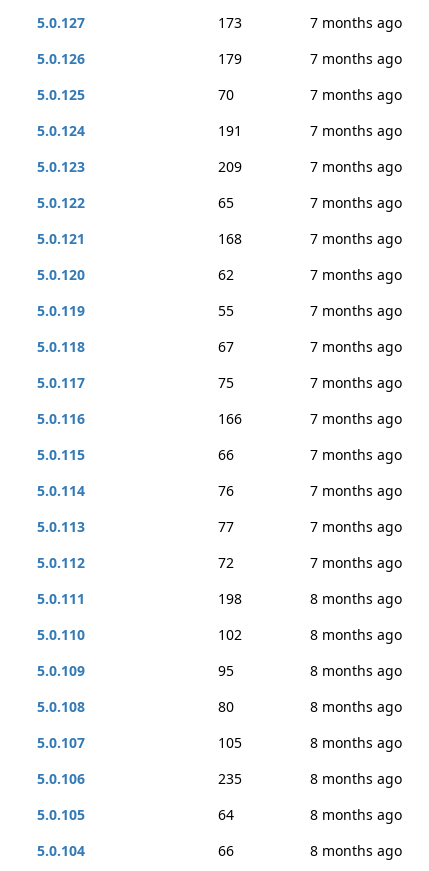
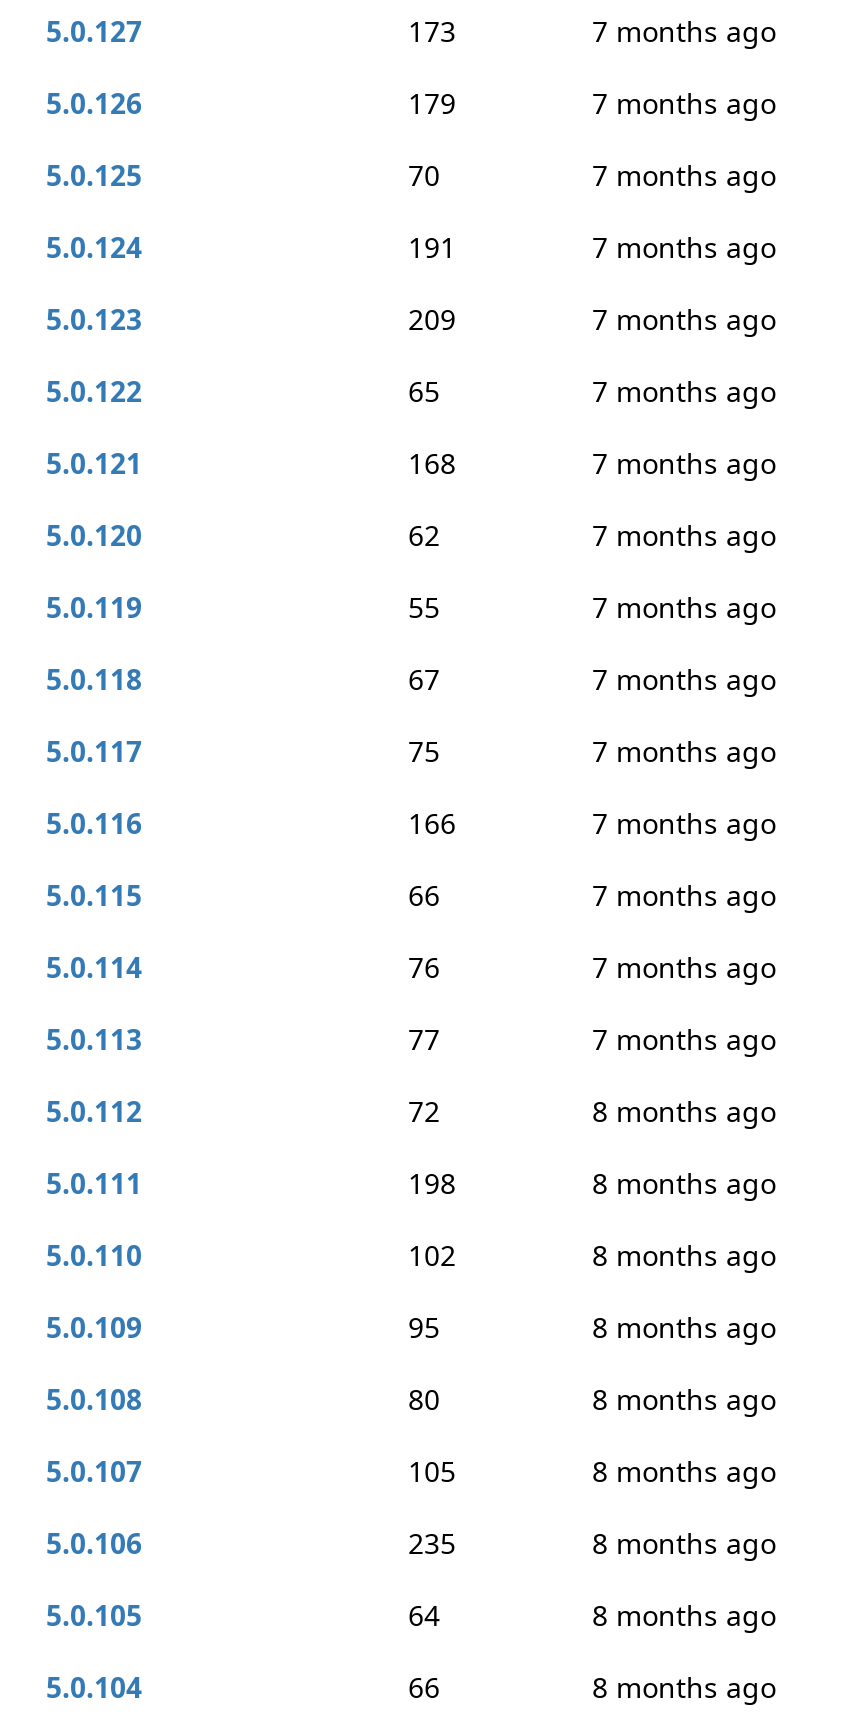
[310,553,402,572] 7 months ago -> [592,1092,776,1130] 8 months ago

